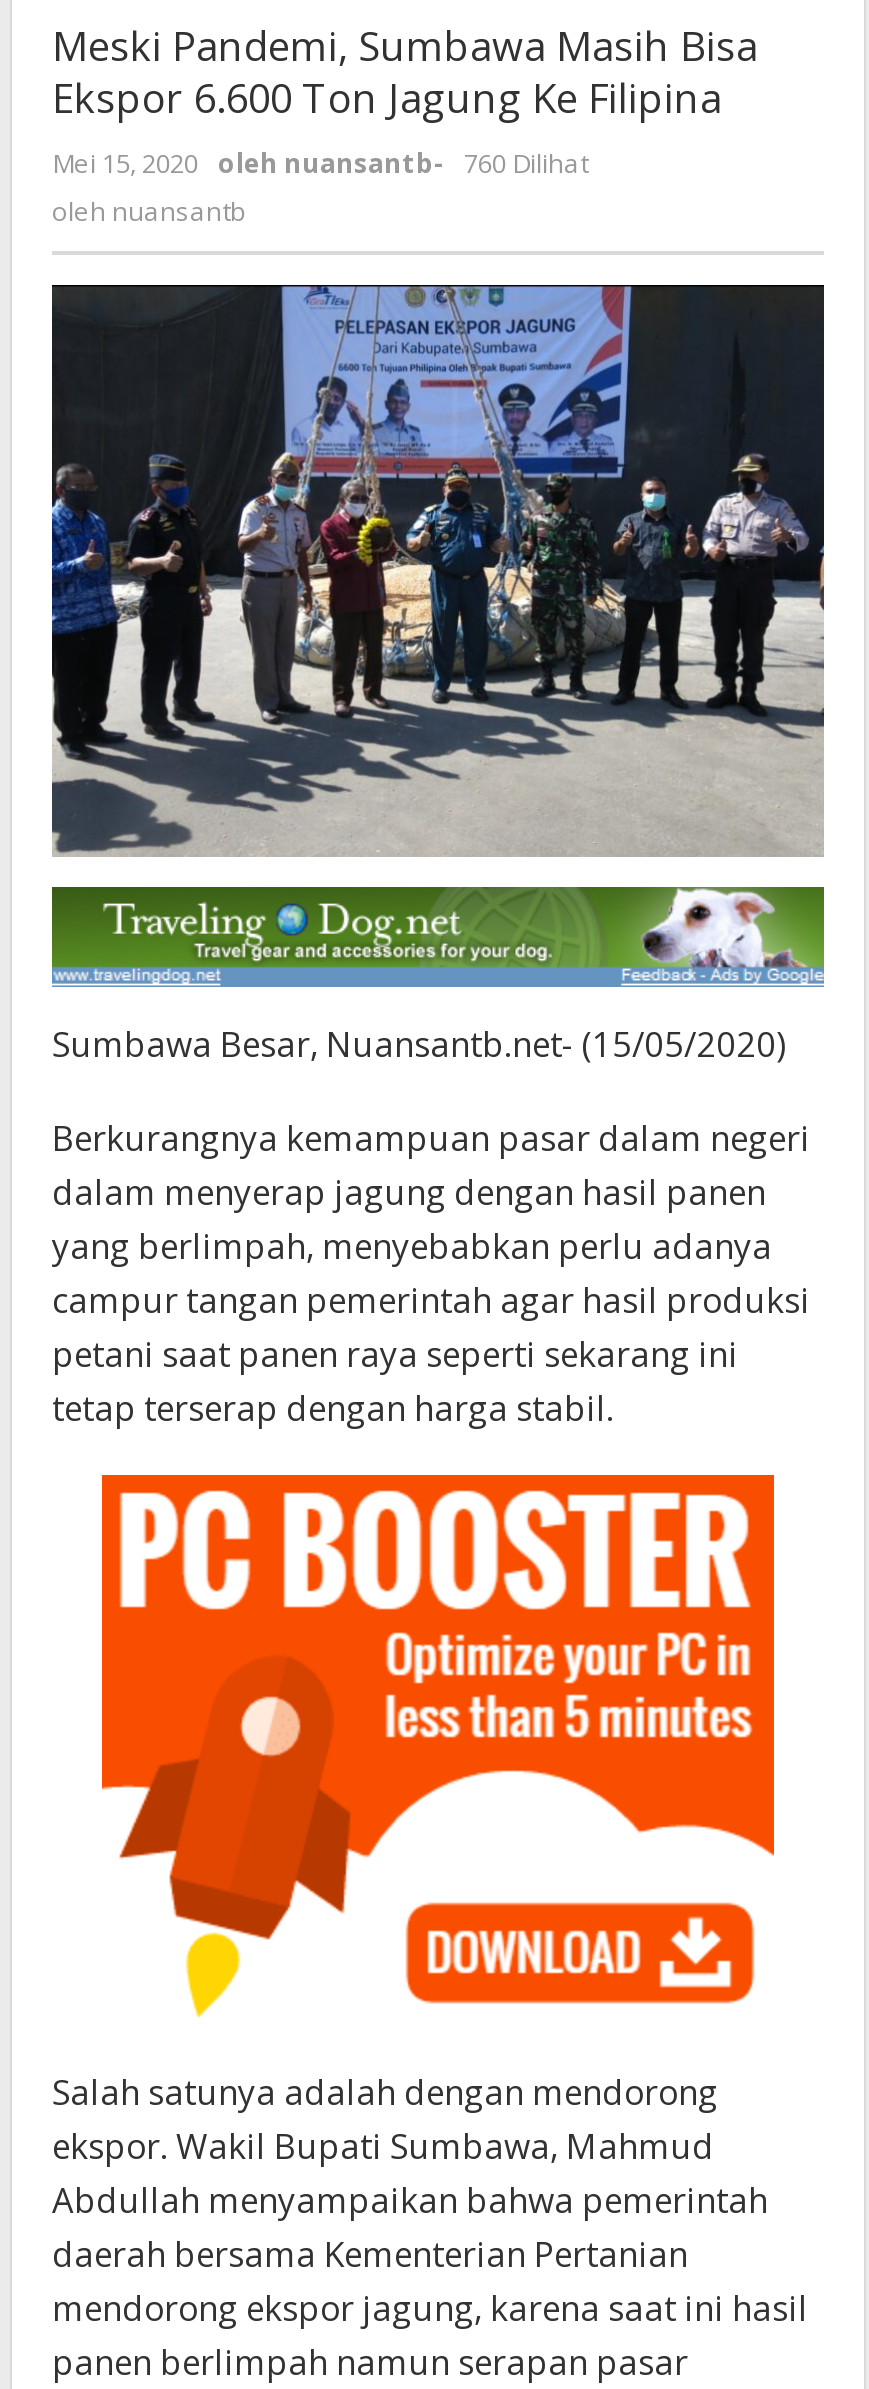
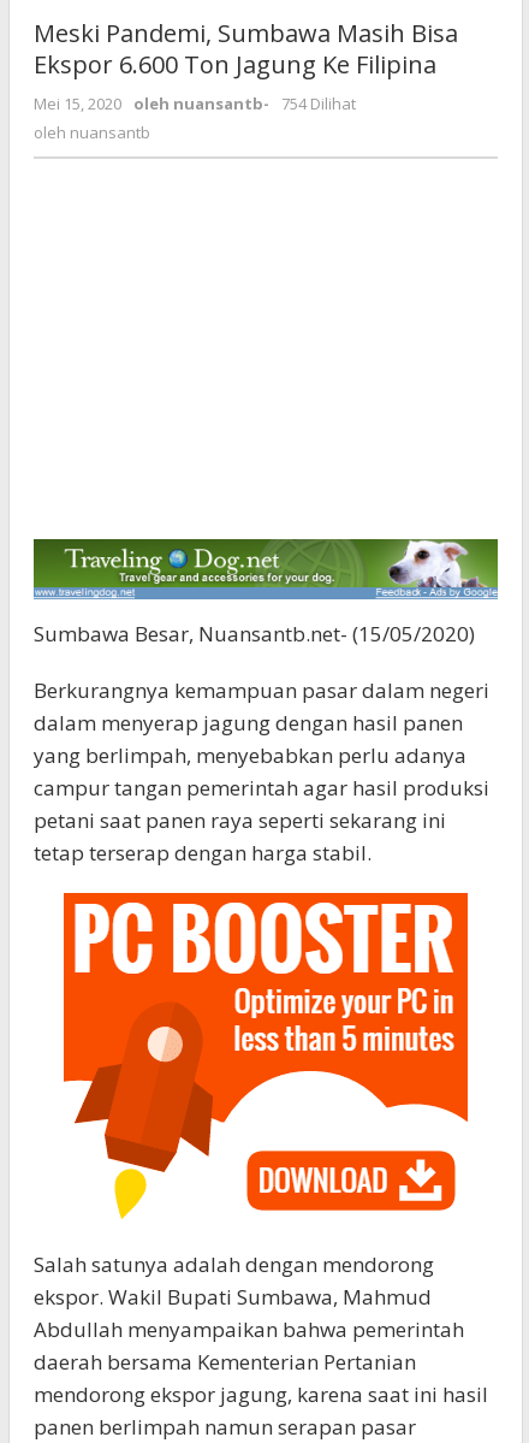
[52,145,588,181] Mei 15, 2020 oleh nuansantb- 760 Dilihat -> [34,93,356,114] Mei 15, 2020 oleh nuansantb- 754 Dilihat
[50,283,826,857] [image] -> none

